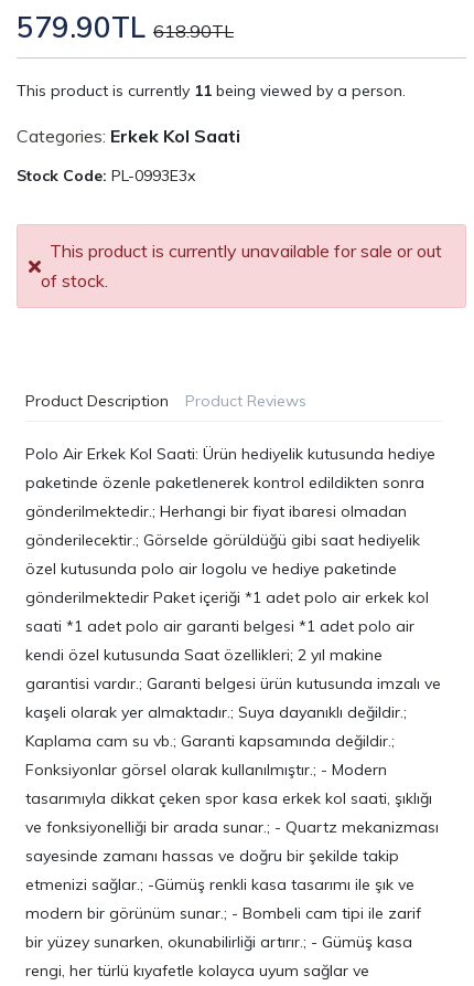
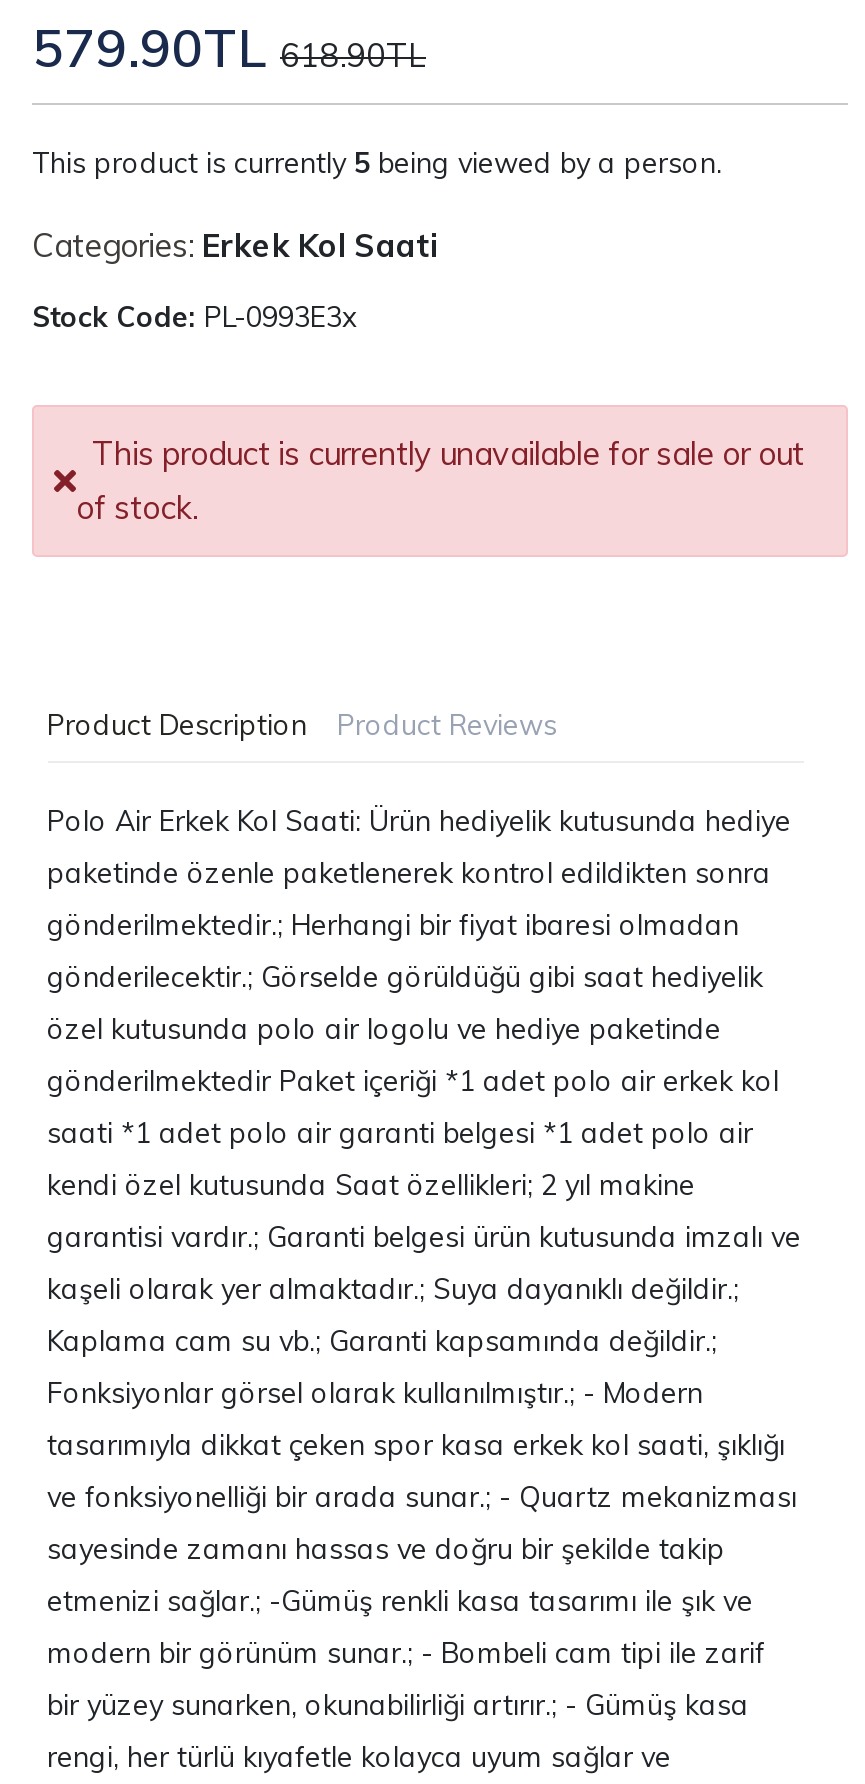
[17,81,406,100] This product is currently 11 being viewed by a person. -> [32,145,722,181] This product is currently 5 being viewed by a person.

